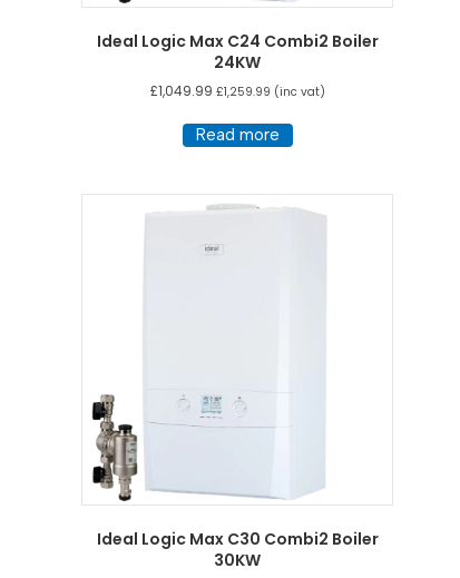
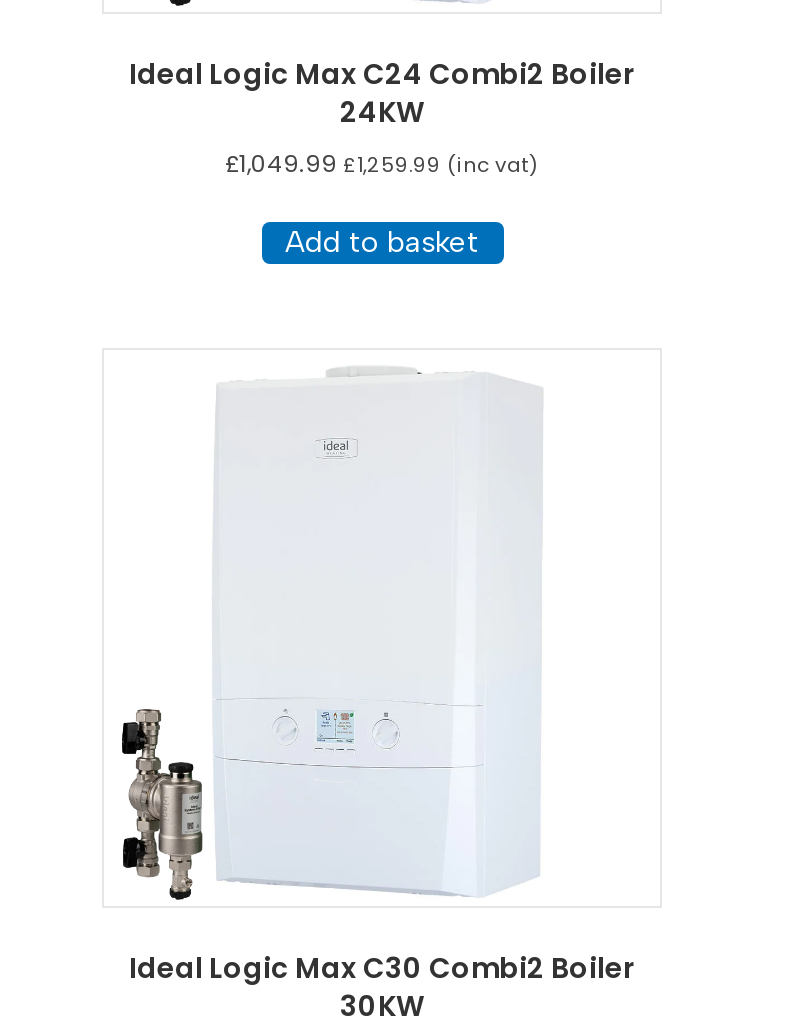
[195,125,279,145] Read more -> [285,225,479,261] Add to basket

